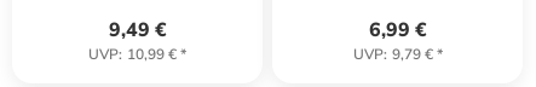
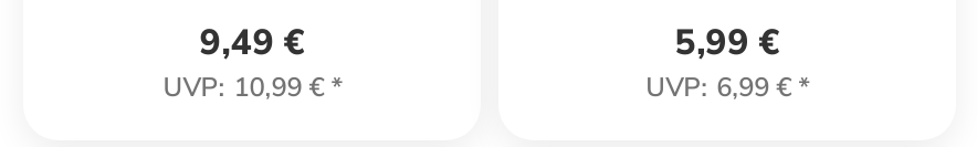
[353,17,442,64] 6,99 € | UVP: 9,79 €* -> [646,19,809,105] 5,99 € | UVP: 6,99 €*

